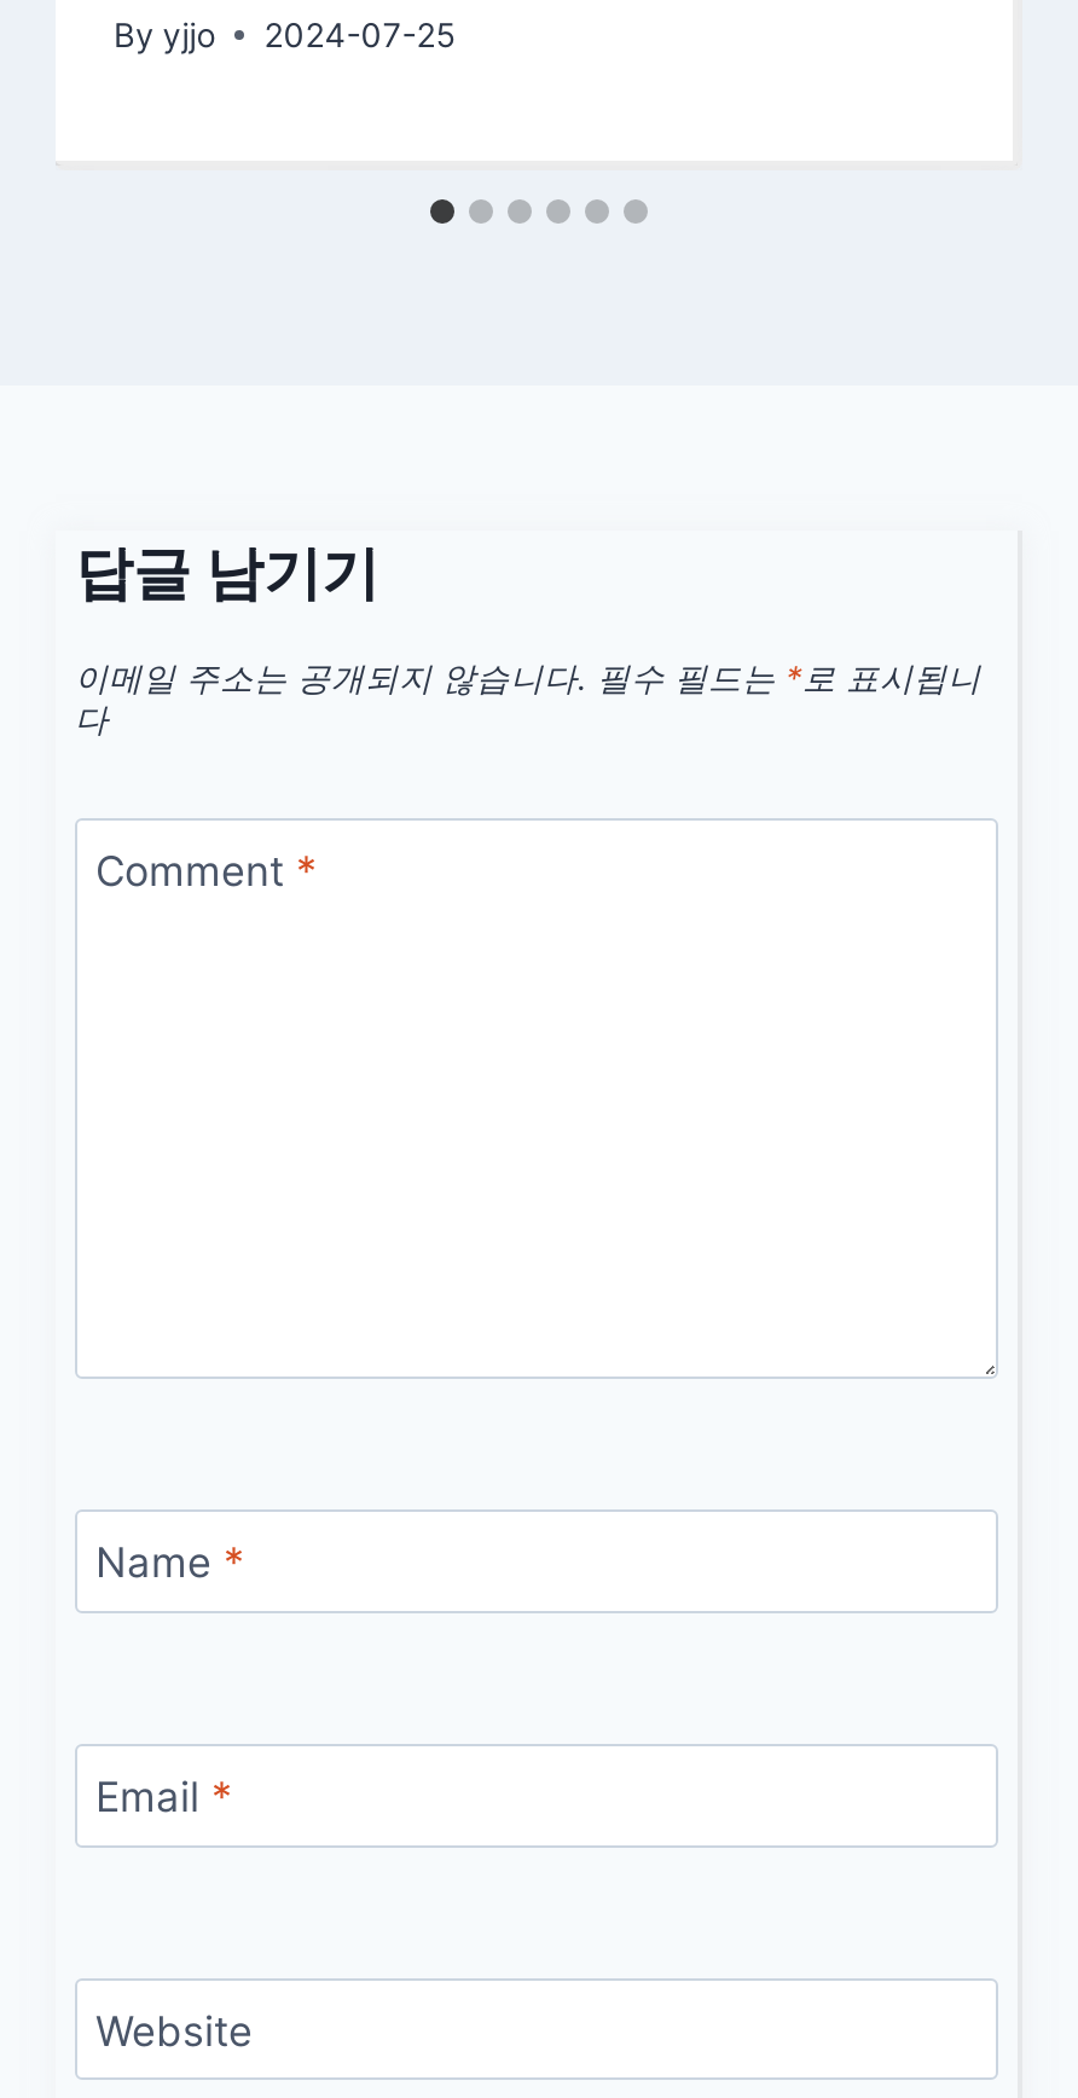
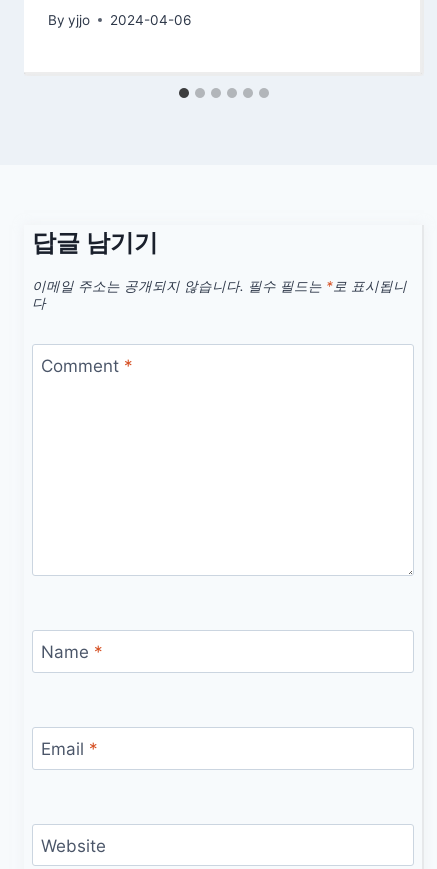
[114,15,455,54] By yjjo 2024-07-25 -> [48,12,191,28] By yjjo 2024-04-06

